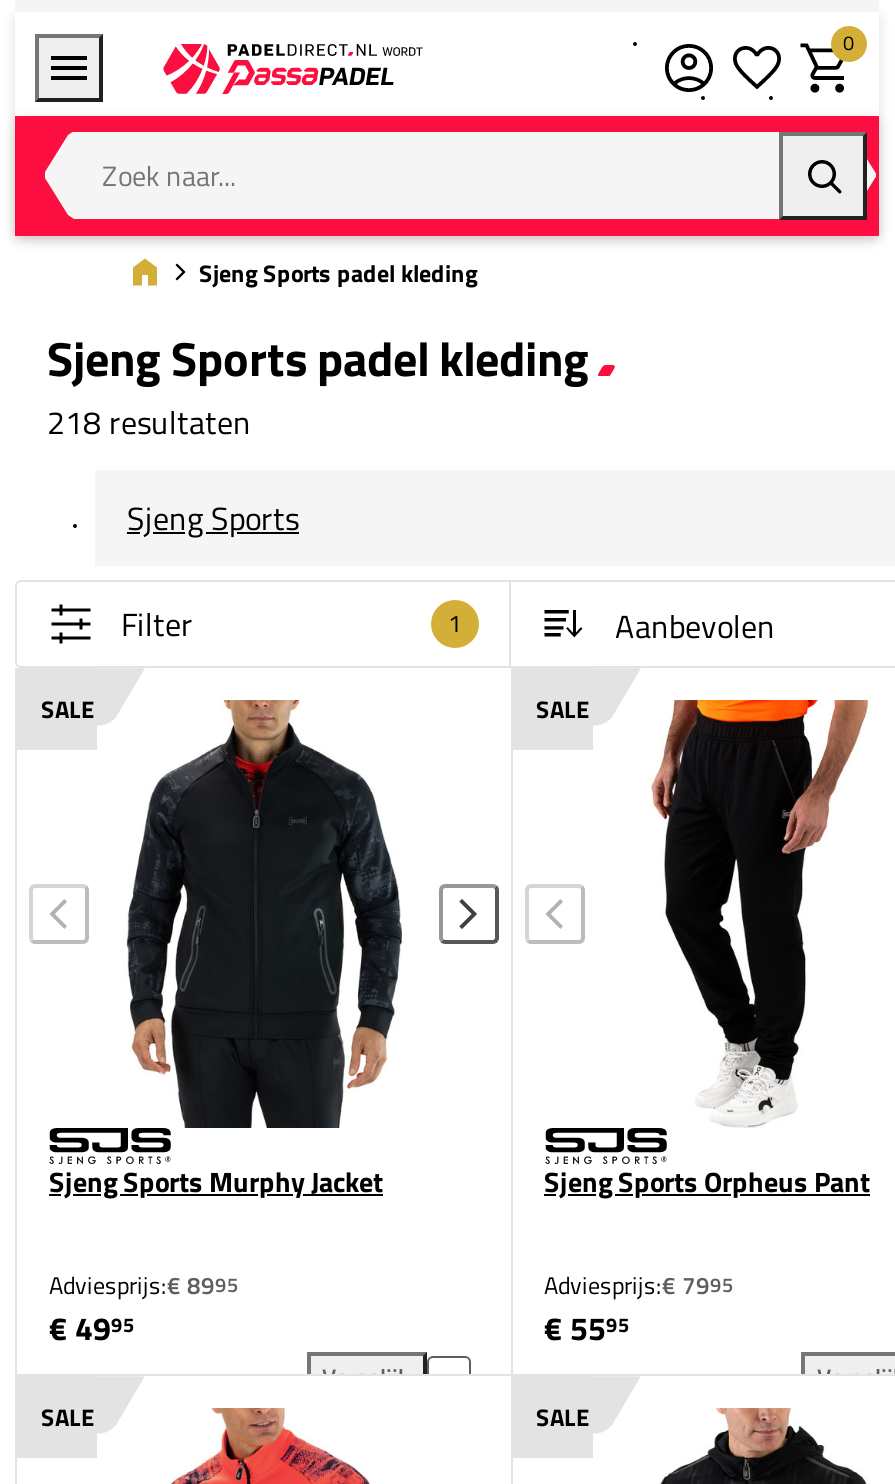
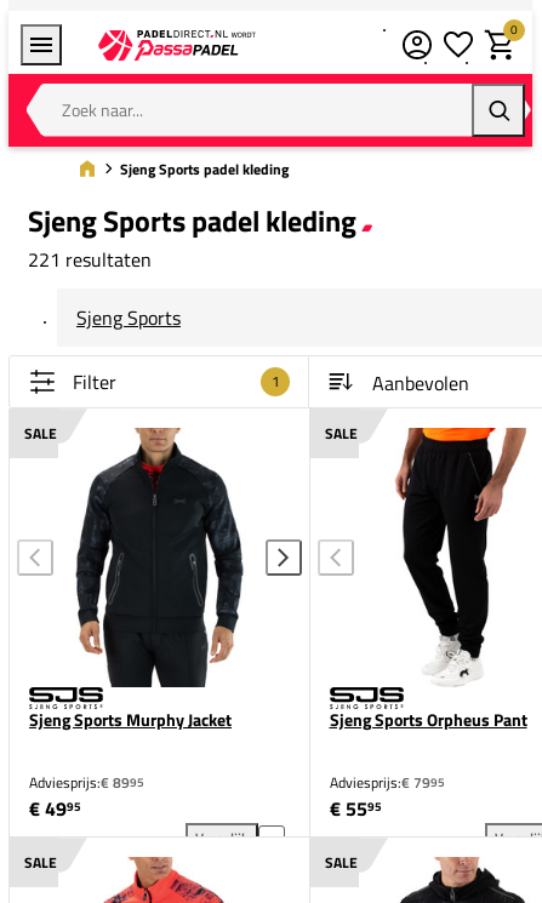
[47,397,251,445] 218 resultaten -> [28,244,152,273] 221 resultaten

